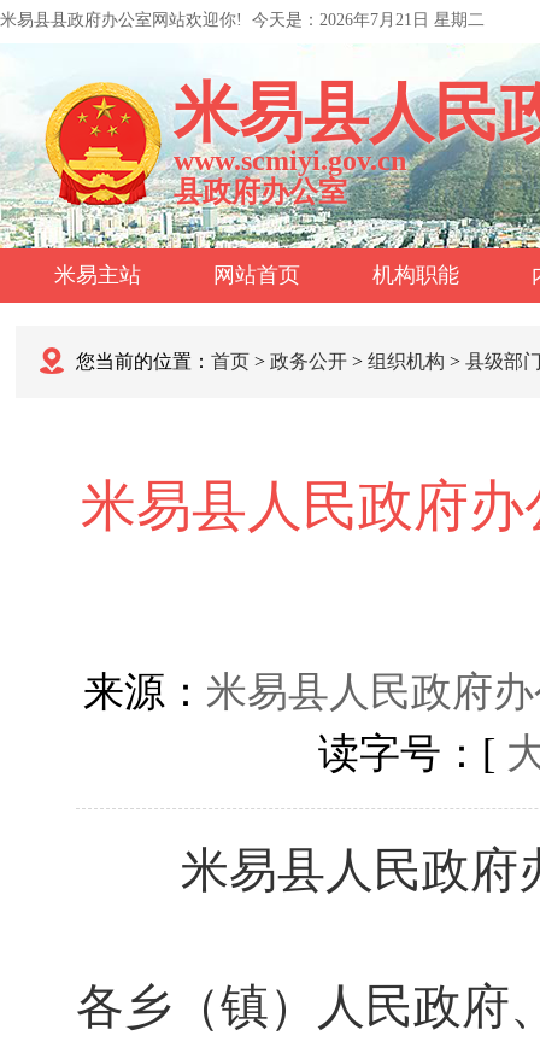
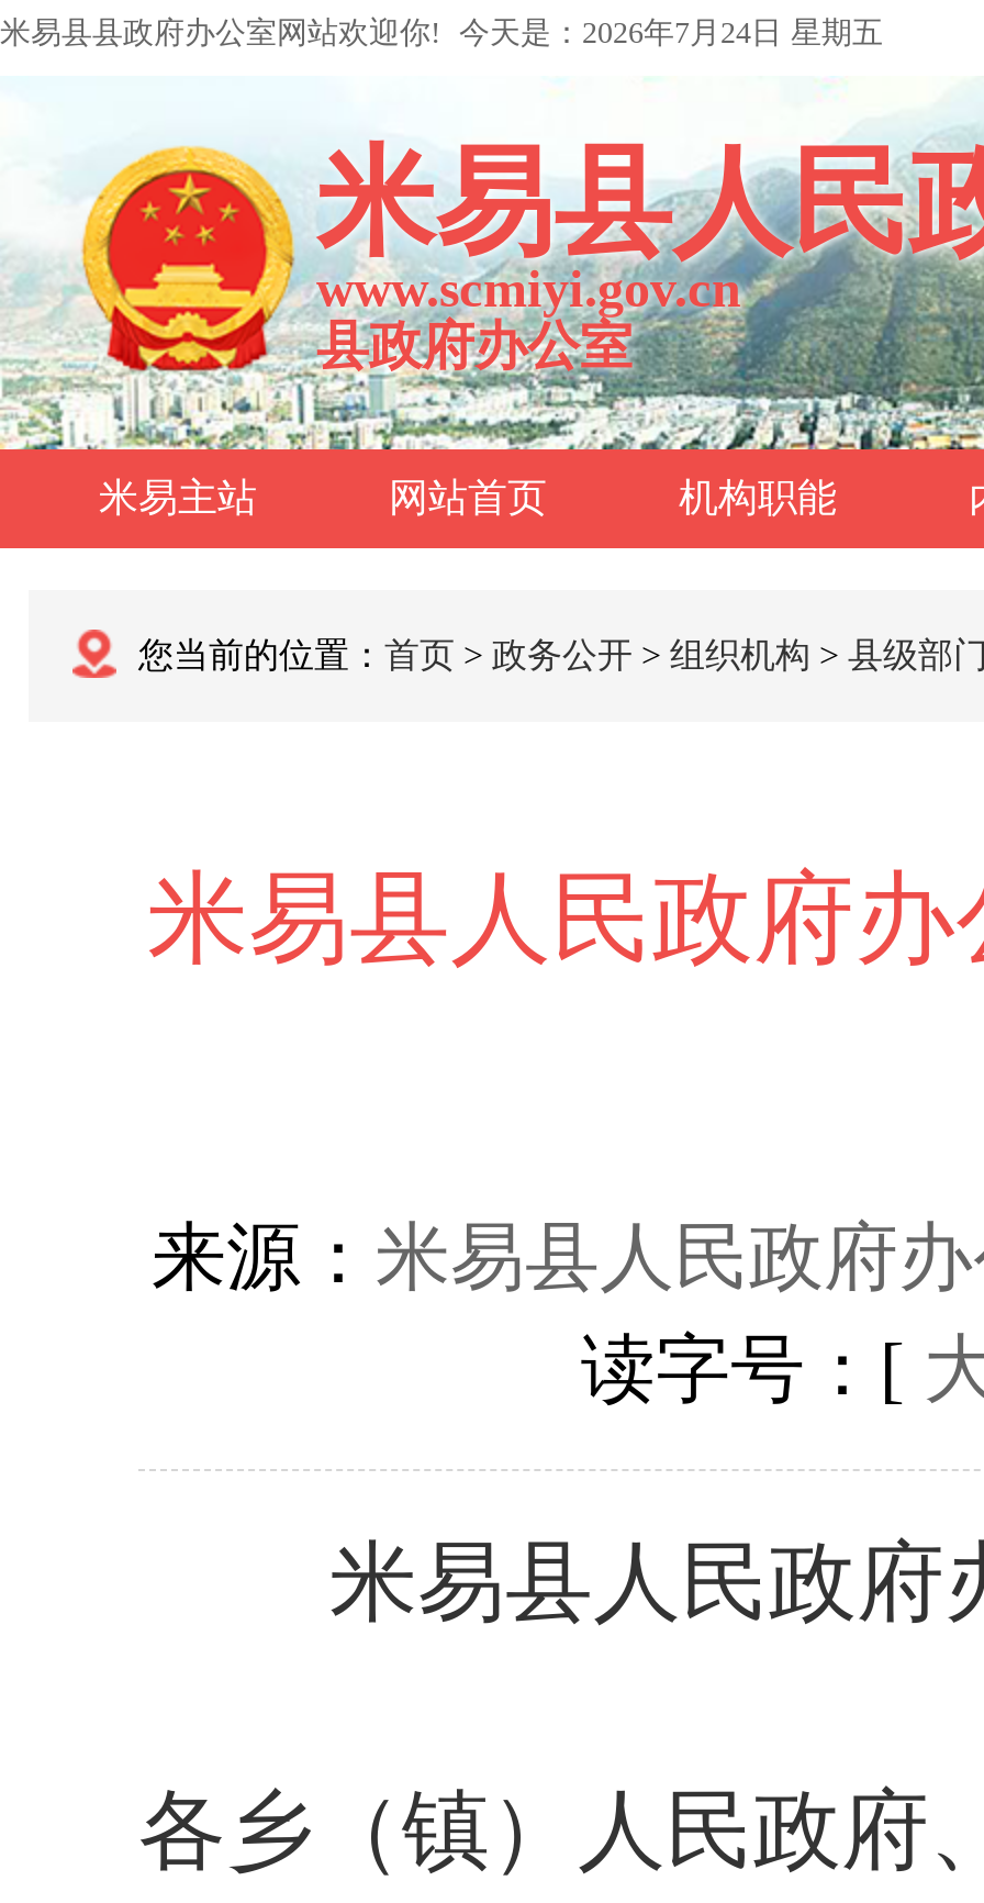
[0,11,485,29] 米易县县政府办公室网站欢迎你!今天是：2026年7月21日 星期二 -> [0,16,883,49] 米易县县政府办公室网站欢迎你!今天是：2026年7月24日 星期五

